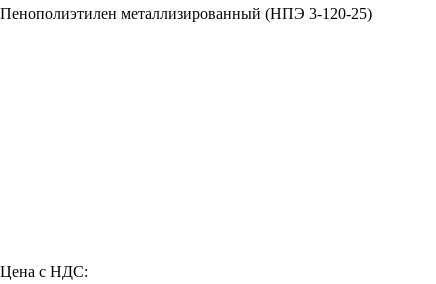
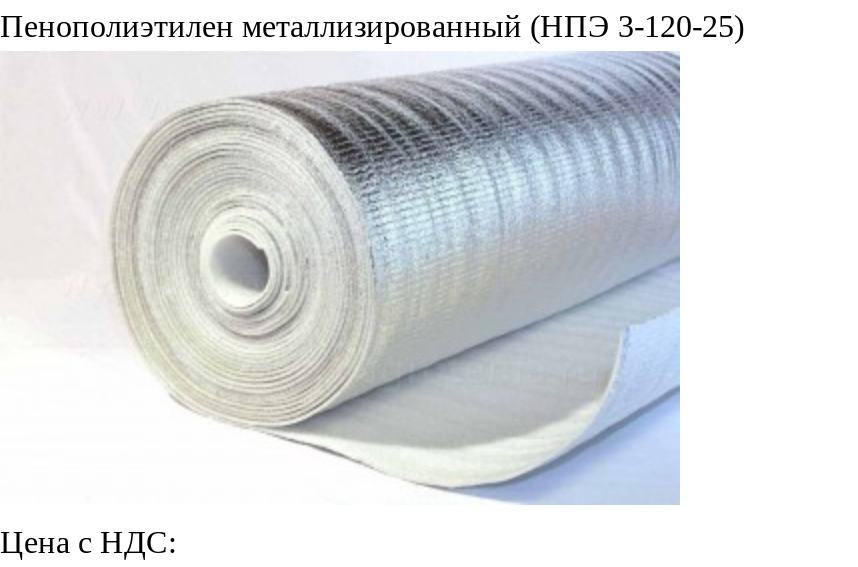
none -> [6,49,682,507] [image]

